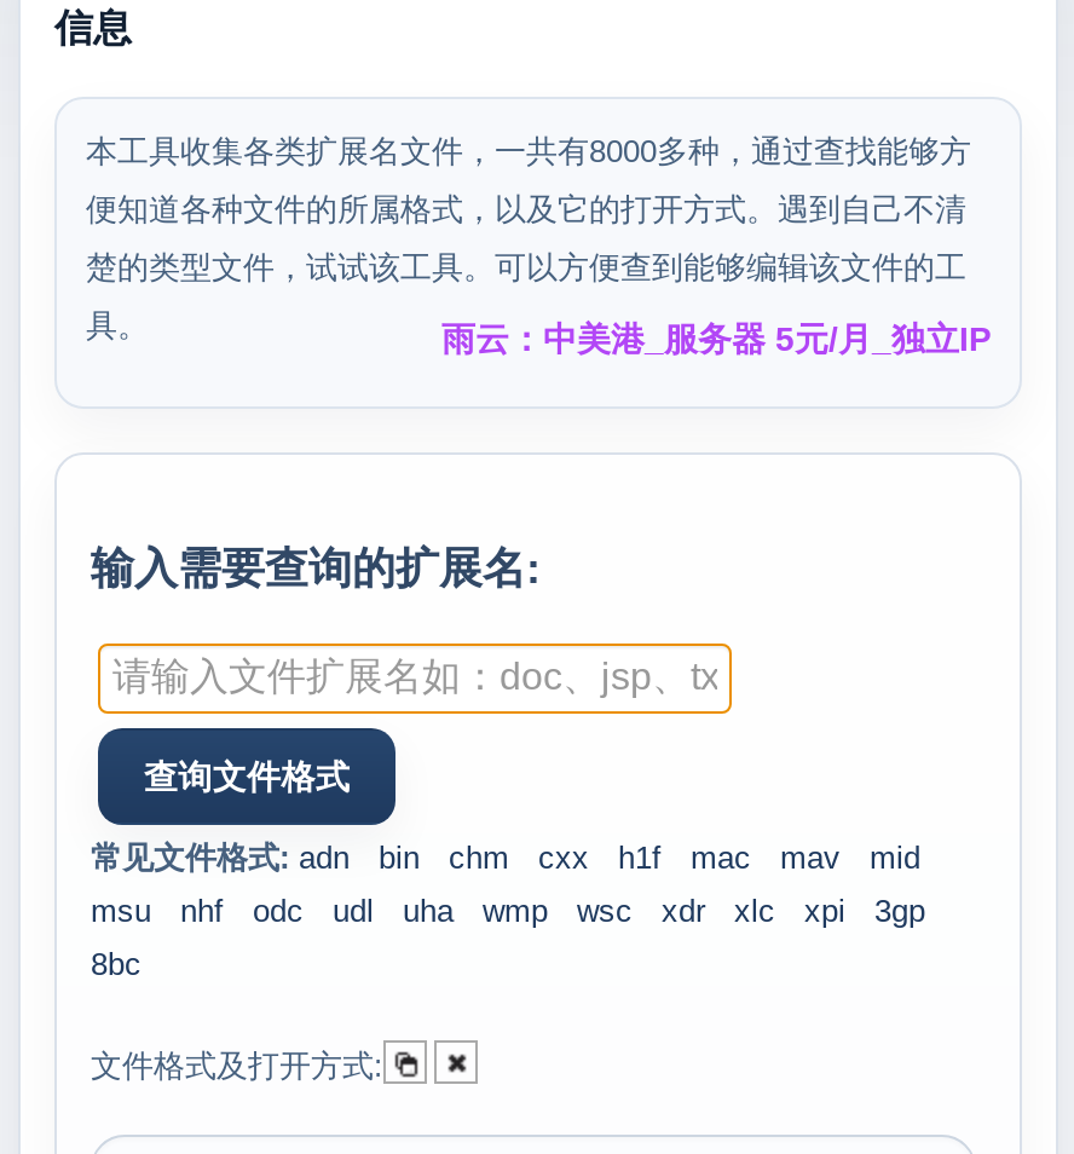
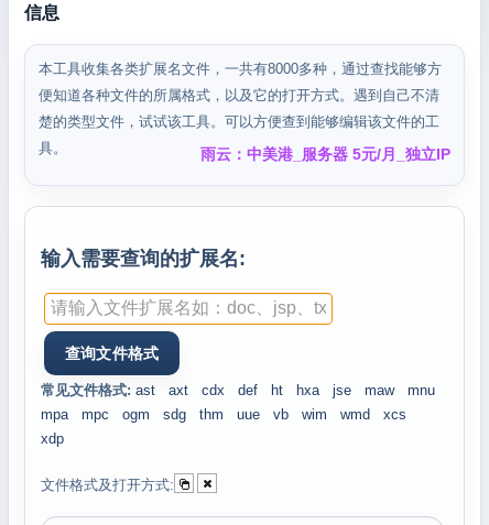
[91,839,920,876] 常见文件格式: adn | bin | chm | cxx | h1f | mac | mav | mid -> [41,382,435,398] 常见文件格式: ast | axt | cdx | def | ht | hxa | jse | maw | mnu
[91,893,925,929] msu | nhf | odc | udl | uha | wmp | wsc | xdr | xlc | xpi | 3gp -> [41,406,406,423] mpa | mpc | ogm | sdg | thm | uue | vb | wim | wmd | xcs
[91,946,142,982] 8bc -> [41,430,64,447] xdp

